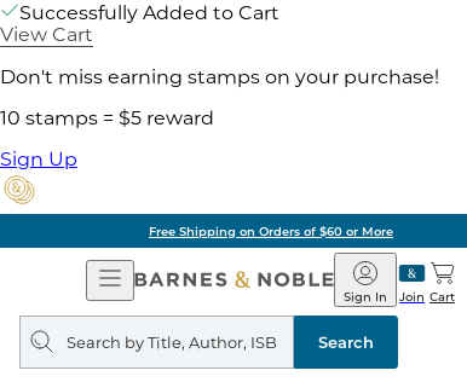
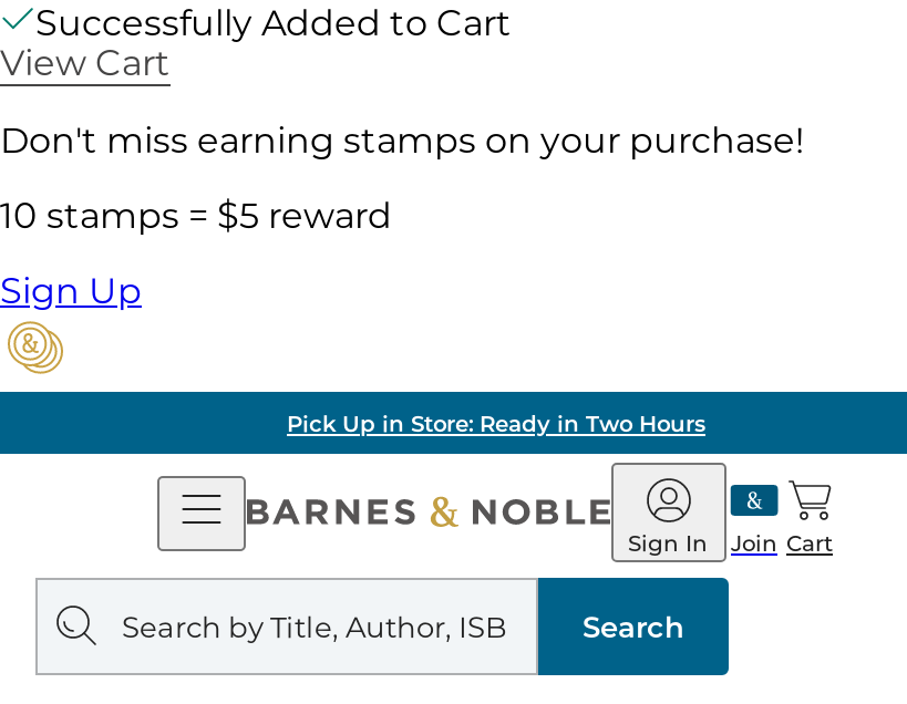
[149,223,393,239] Free Shipping on Orders of $60 or More -> [287,408,705,437] Pick Up in Store: Ready in Two Hours

